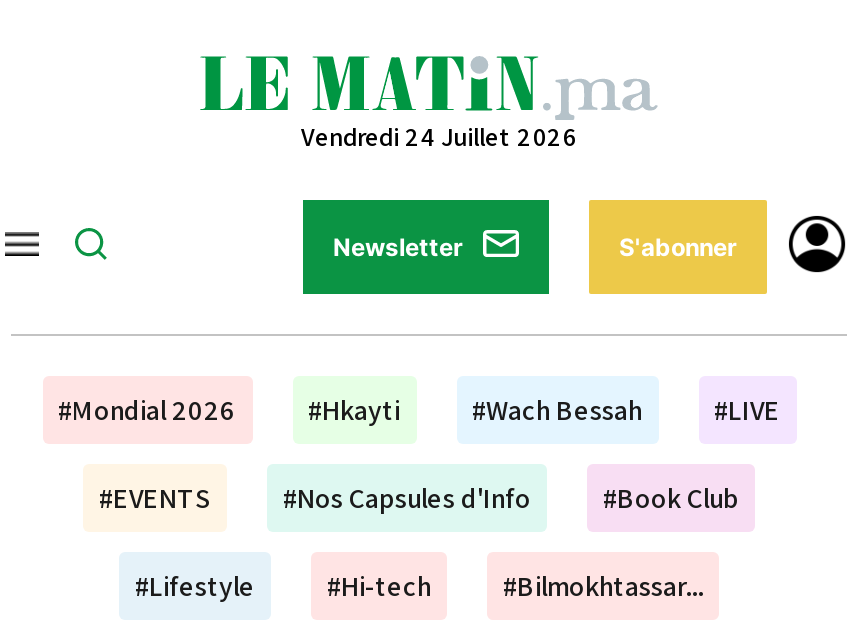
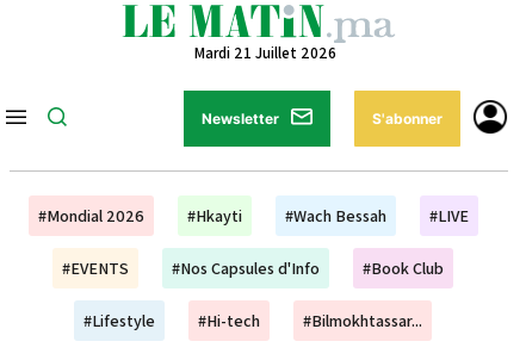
[301,120,577,154] Vendredi 24 Juillet 2026 -> [194,43,336,63] Mardi 21 Juillet 2026

